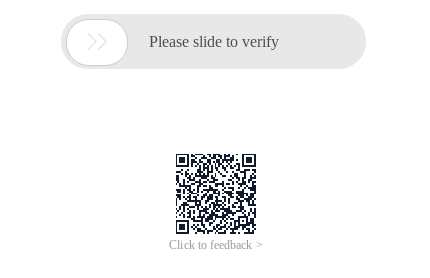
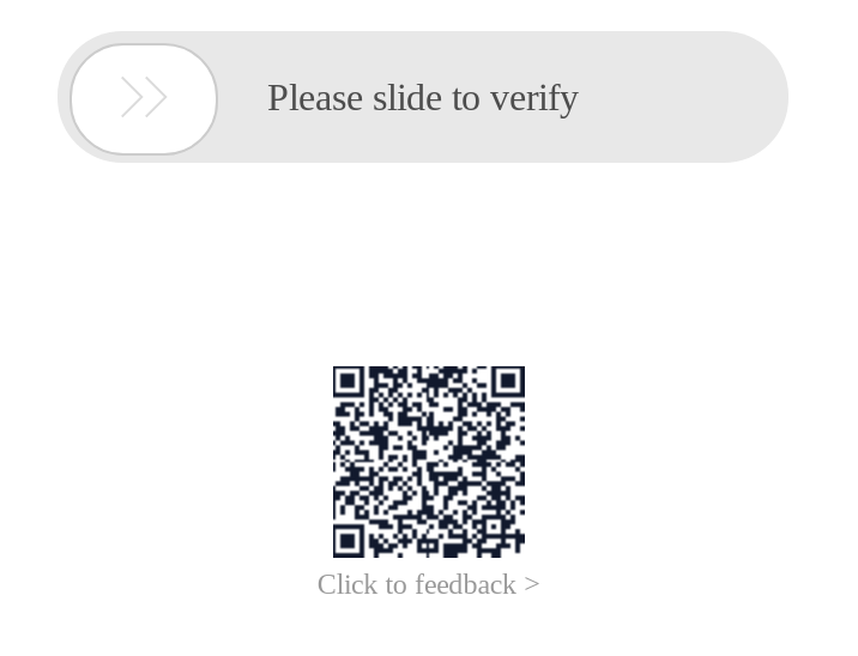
[175,153,257,235] [image] -> [331,366,527,560] [image]

